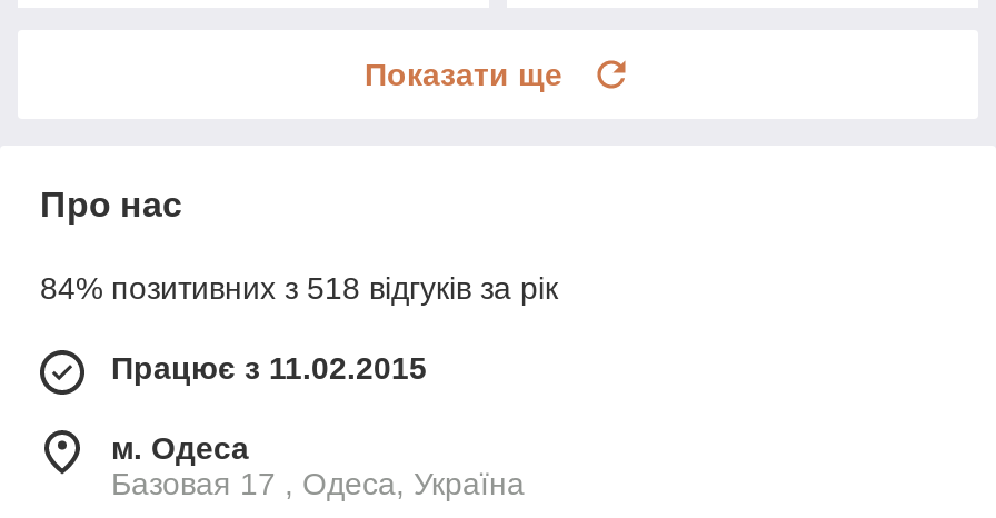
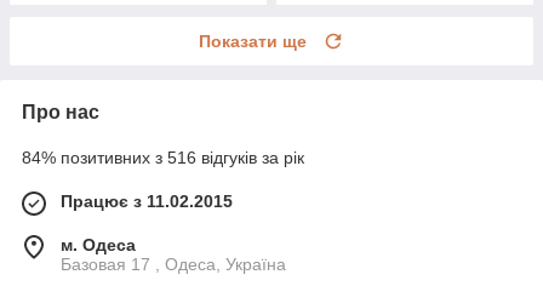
[40,270,558,305] 84% позитивних з 518 відгуків за рік -> [22,148,304,167] 84% позитивних з 516 відгуків за рік

